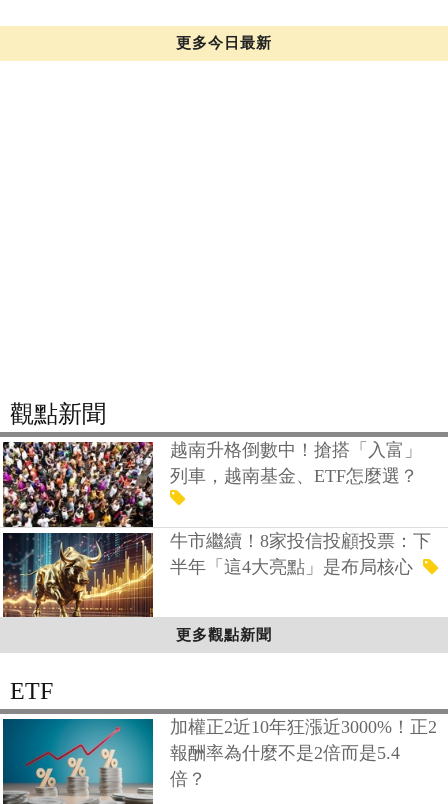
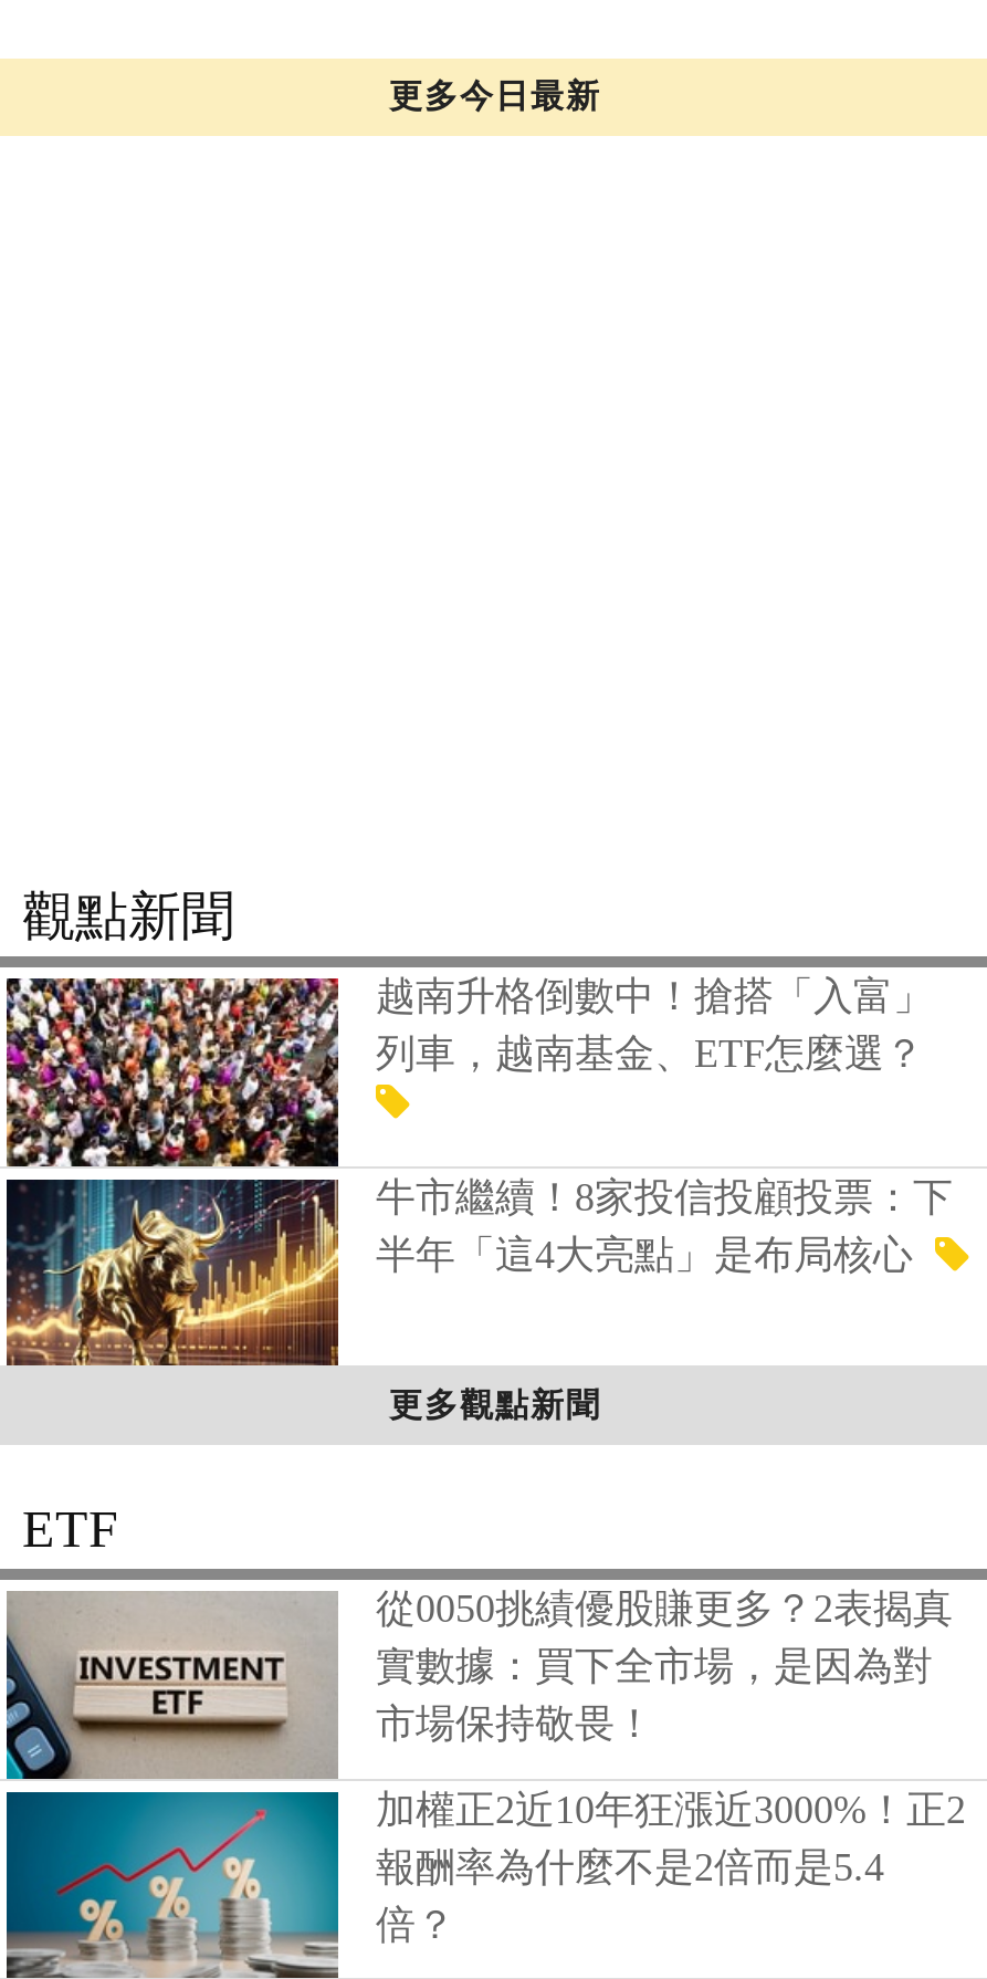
none -> [7,1587,953,1794] [image] | 從0050挑績優股賺更多？2表揭真 | 實數據：買下全市場，是因為對 | 市場保持敬畏！

